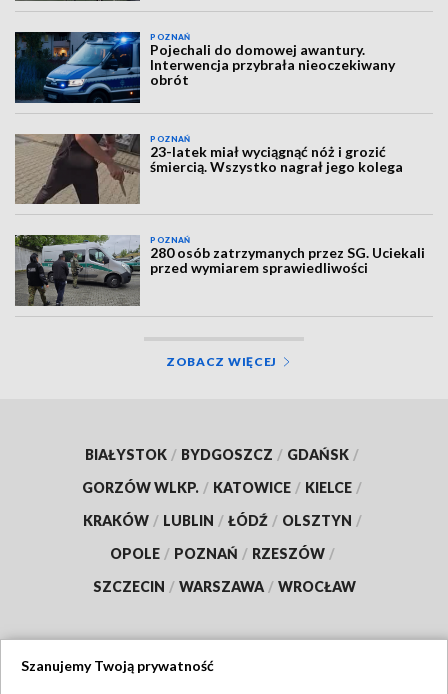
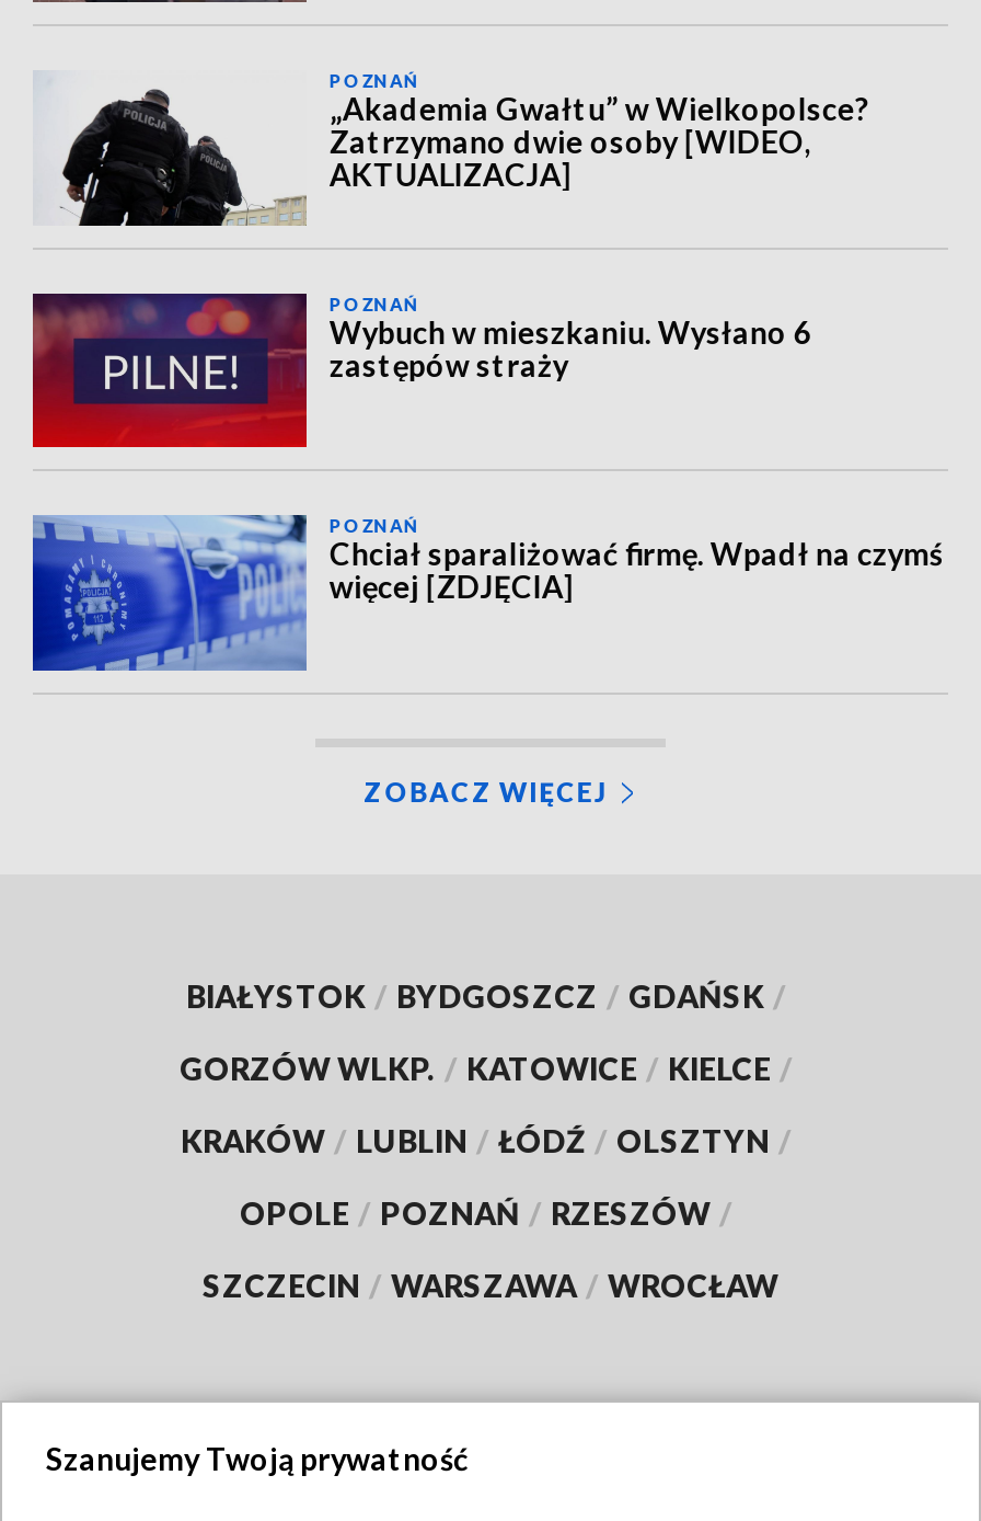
[14,31,395,104] [image] | Pojechali do domowej awantury. | Interwencja przybrała nieoczekiwany | obrót -> [33,70,868,228] [image] | „Akademia Gwałtu” w Wielkopolsce? | Zatrzymano dwie osoby [WIDEO, | AKTUALIZACJA]
[15,133,403,205] [image] | 23-latek miał wyciągnąć nóż i grozić | śmiercią. Wszystko nagrał jego kolega -> [31,291,811,449] [image] | Wybuch w mieszkaniu. Wysłano 6 | zastępów straży
[14,234,425,307] [image] | 280 osób zatrzymanych przez SG. Uciekali | przed wymiarem sprawiedliwości -> [31,515,942,673] [image] | Chciał sparaliżować firmę. Wpadł na czymś | więcej [ZDJĘCIA]

